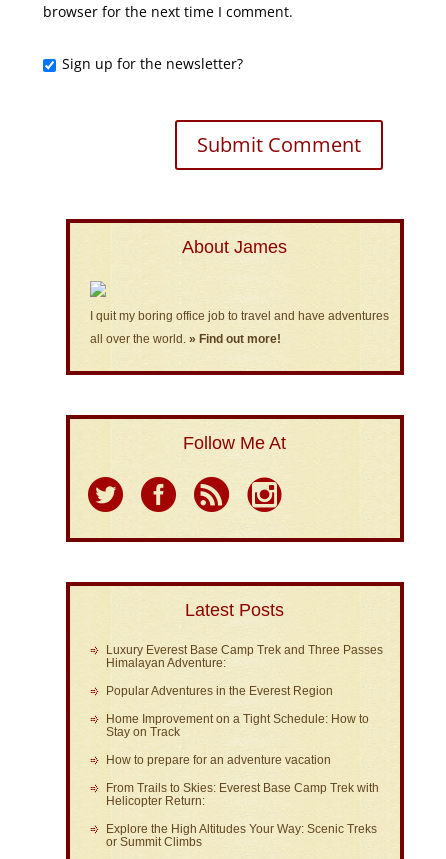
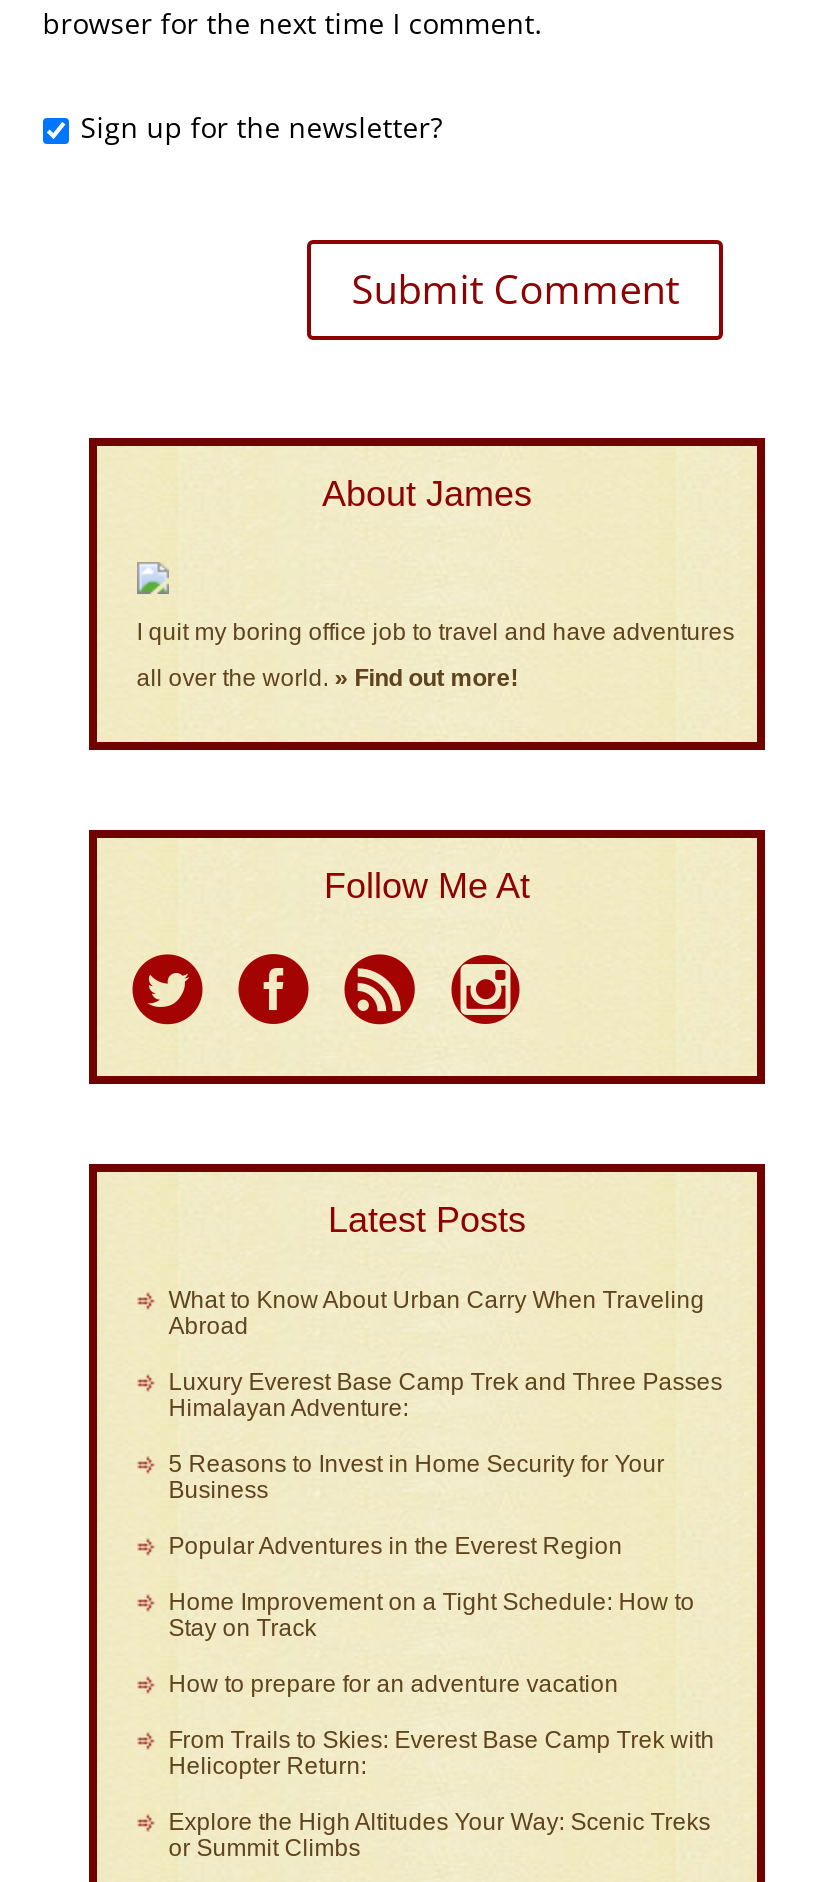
none -> [169,1286,705,1340] What to Know About Urban Carry When Traveling | Abroad
none -> [169,1450,665,1504] 5 Reasons to Invest in Home Security for Your | Business

